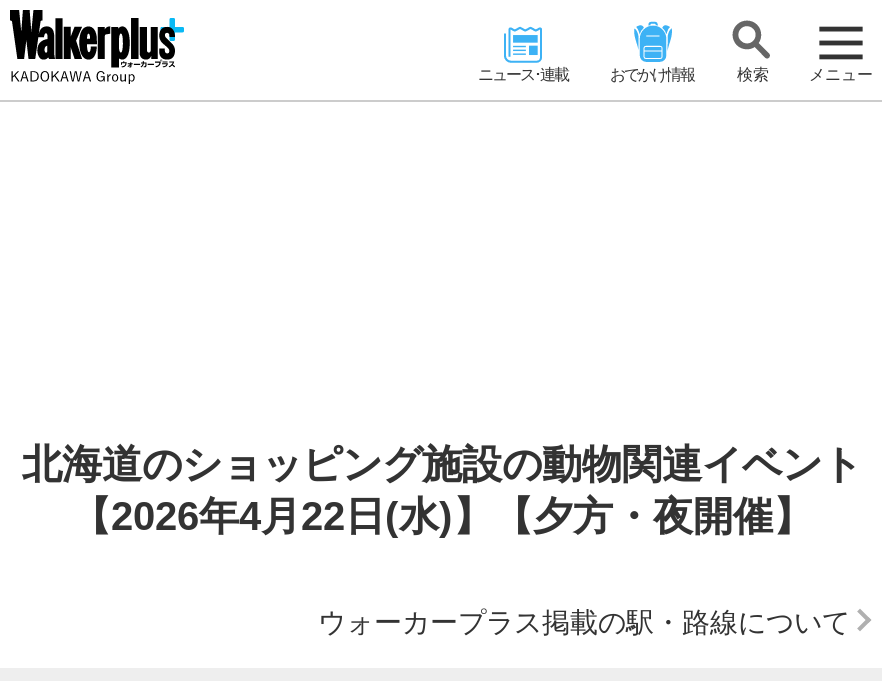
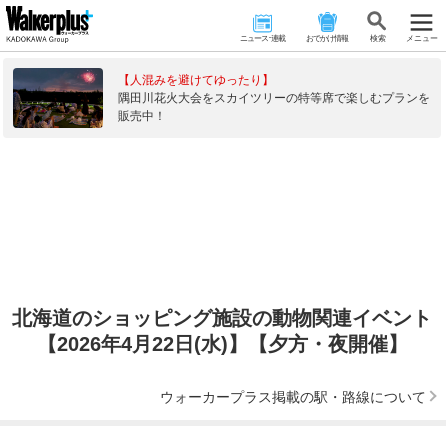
none -> [12,67,430,129] [image] | 【人混みを避けてゆったり】 | 隅田川花火大会をスカイツリーの特等席で楽しむプランを | 販売中！

